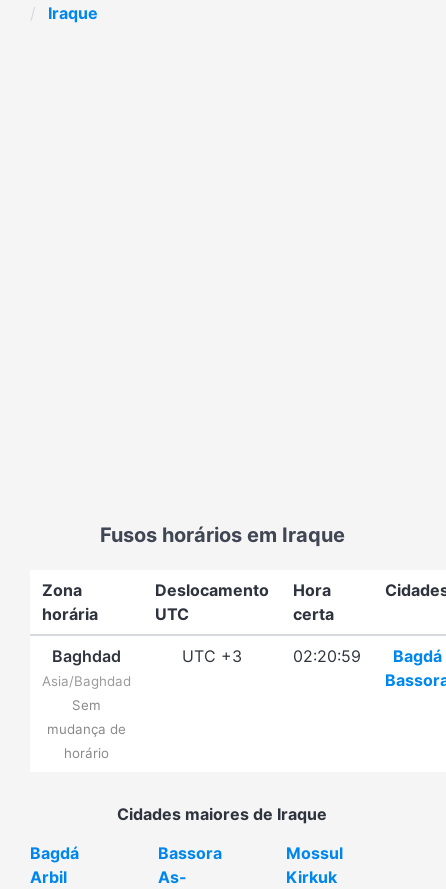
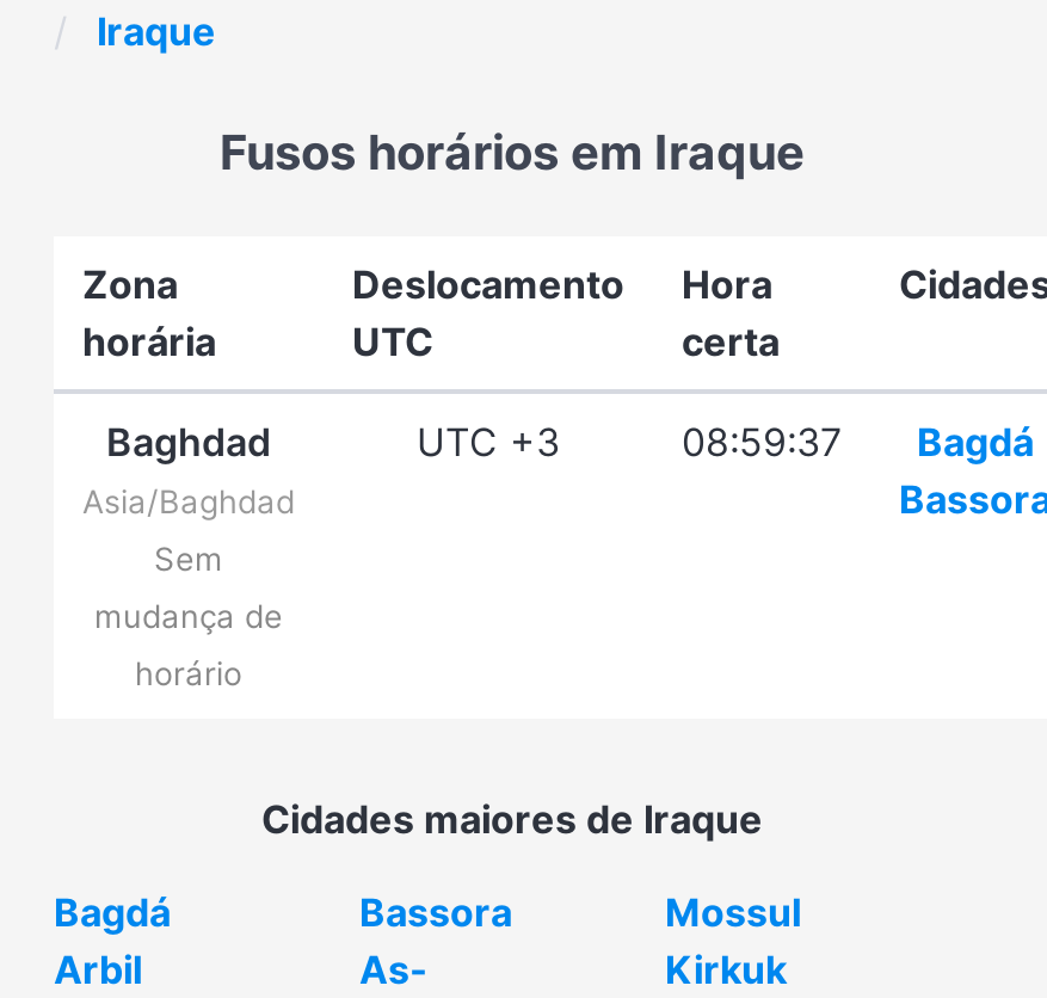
[293,646,441,666] 02:20:59 Bagdá -> [682,417,1034,465] 08:59:37 Bagdá

